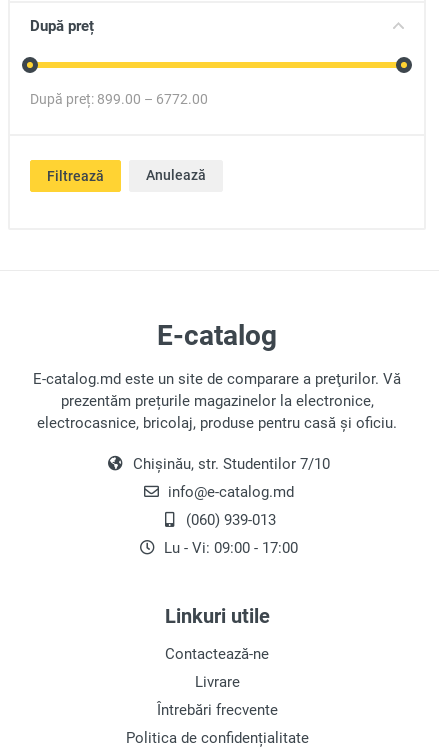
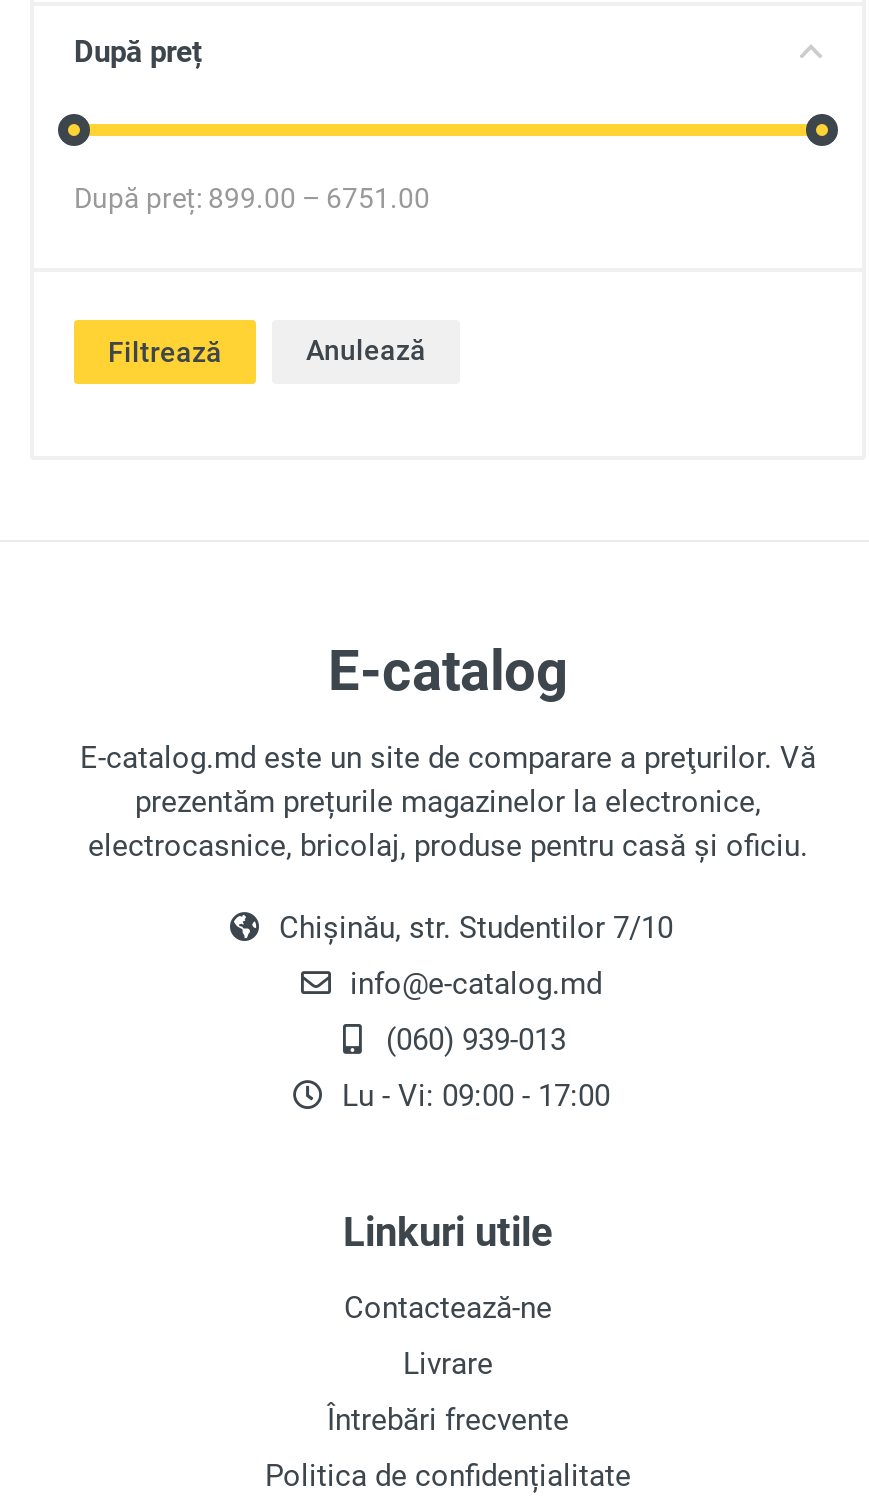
[30,91,208,107] După preț: 899.00 – 6772.00 -> [74,182,430,214] După preț: 899.00 – 6751.00

